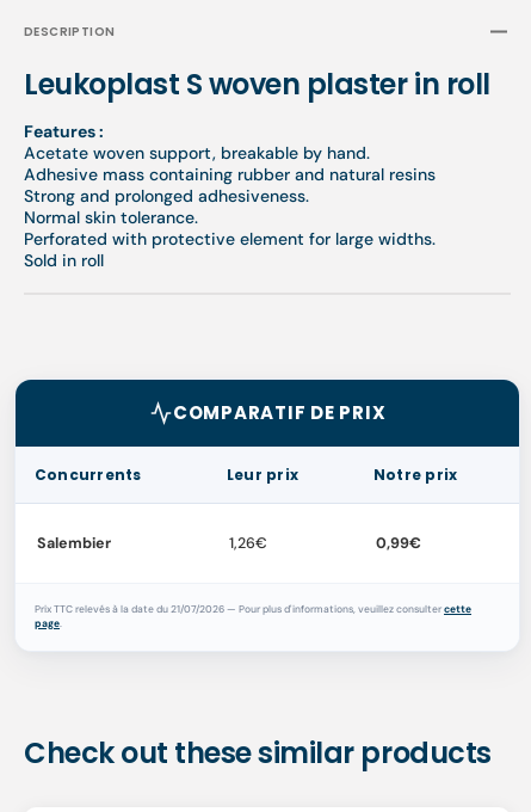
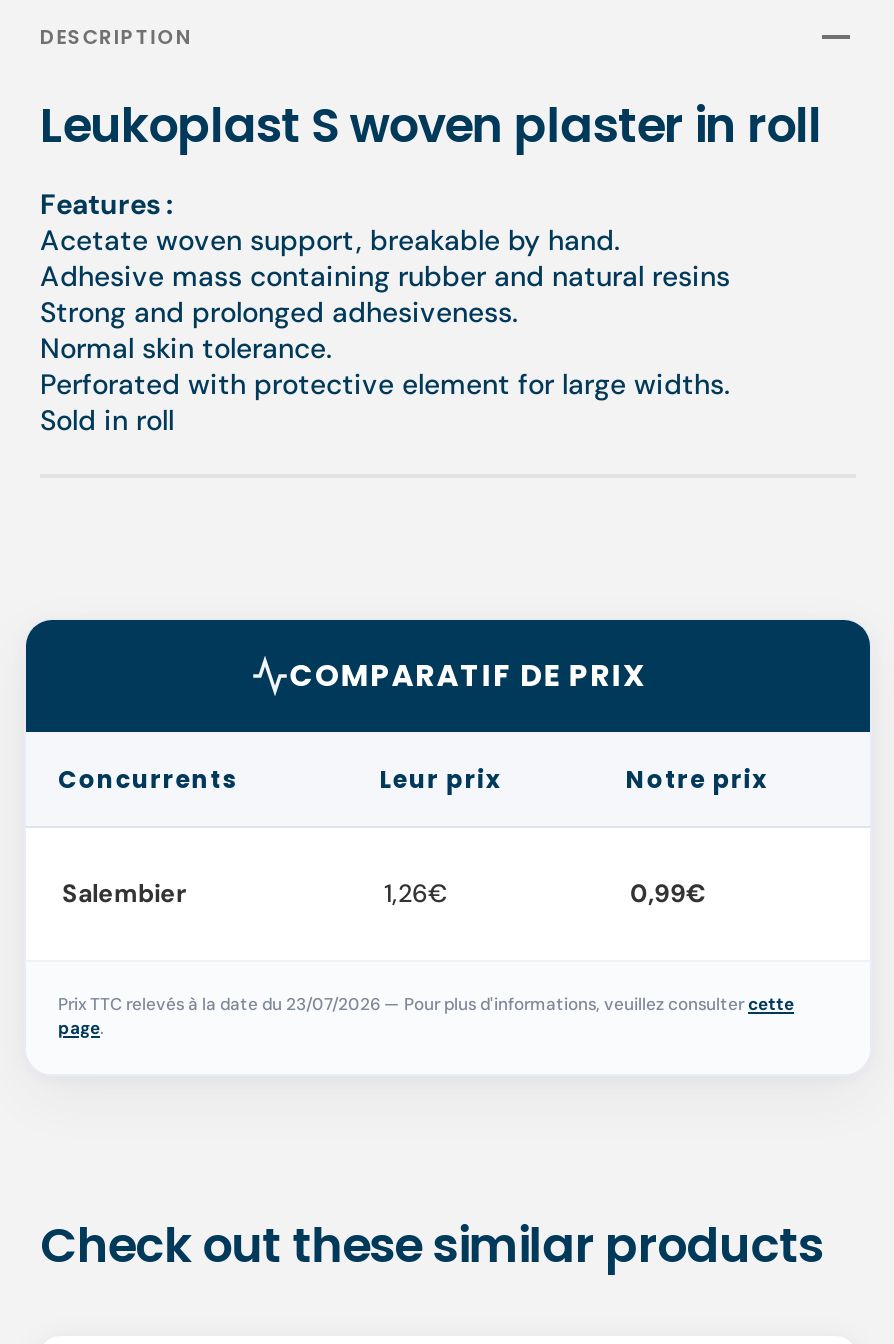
[35,603,471,616] Prix TTC relevés à la date du 21/07/2026 — Pour plus d'informations, veuillez consulter cette -> [58,994,794,1016] Prix TTC relevés à la date du 23/07/2026 — Pour plus d'informations, veuillez consulter cette

